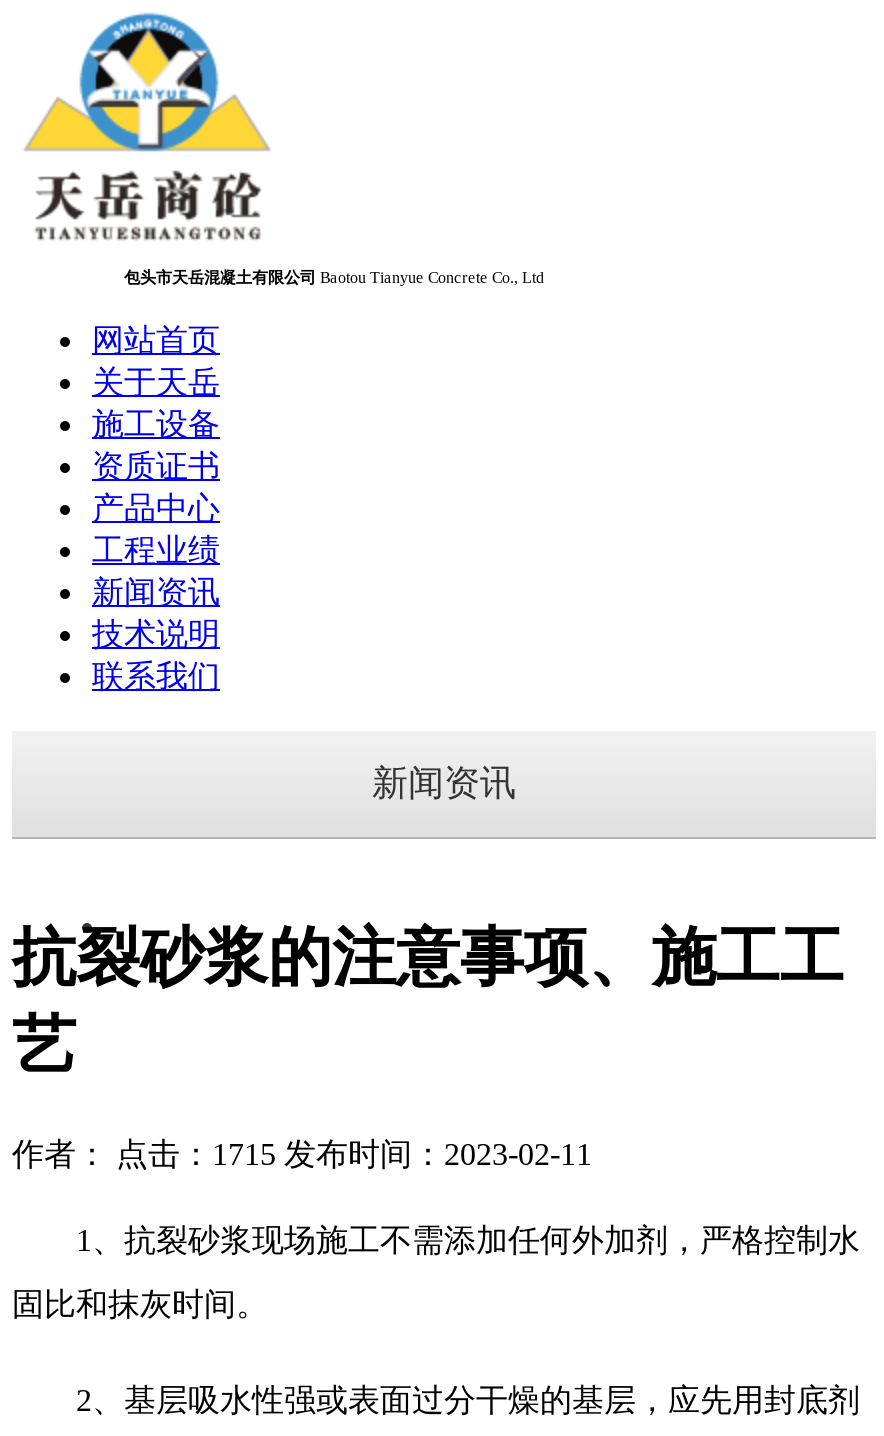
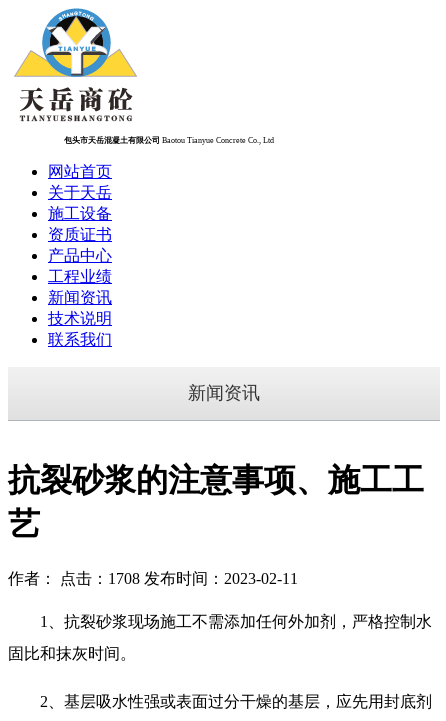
[12,1137,592,1171] 作者： 点击：1715 发布时间：2023-02-11 -> [8,570,298,587] 作者： 点击：1708 发布时间：2023-02-11

